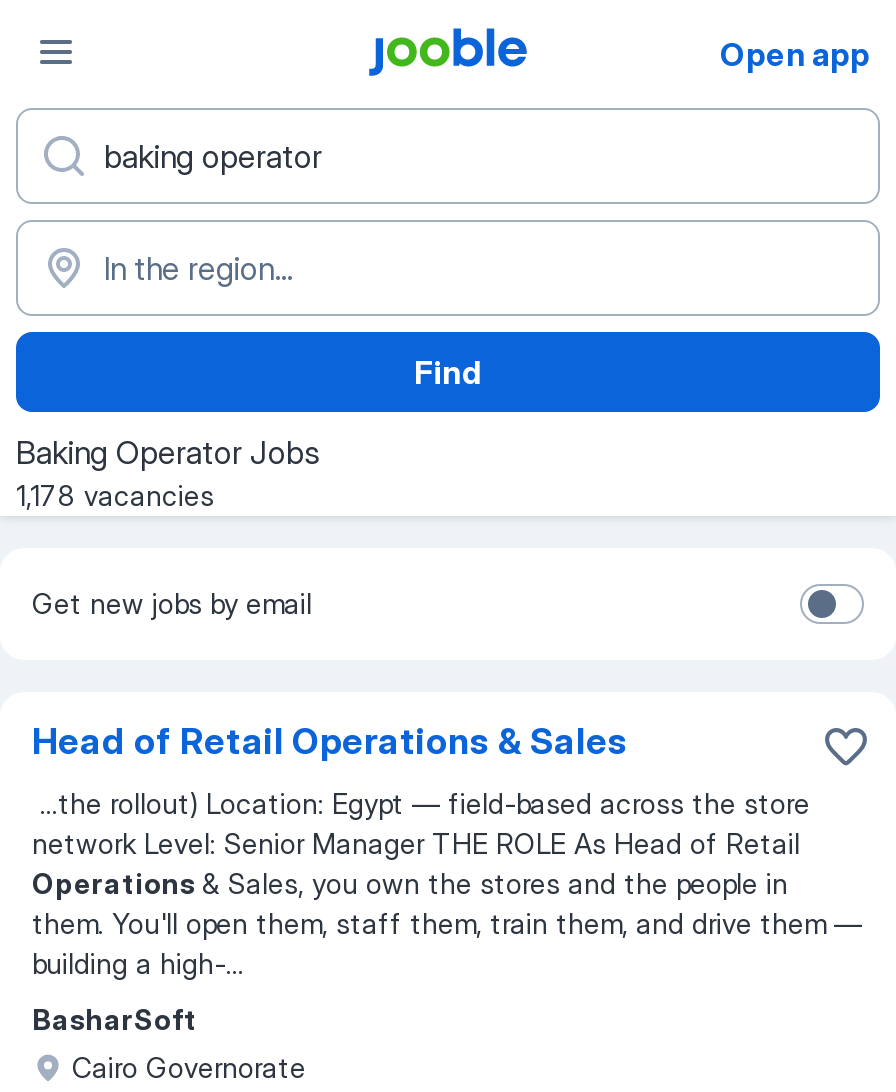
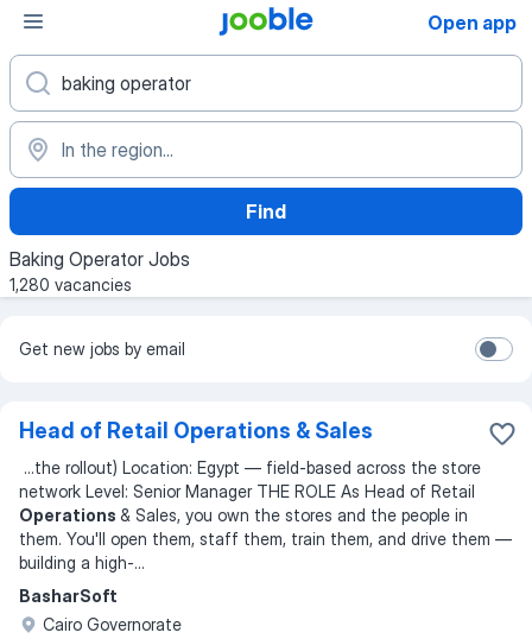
[16,478,214,512] 1,178 vacancies -> [9,274,132,295] 1,280 vacancies

